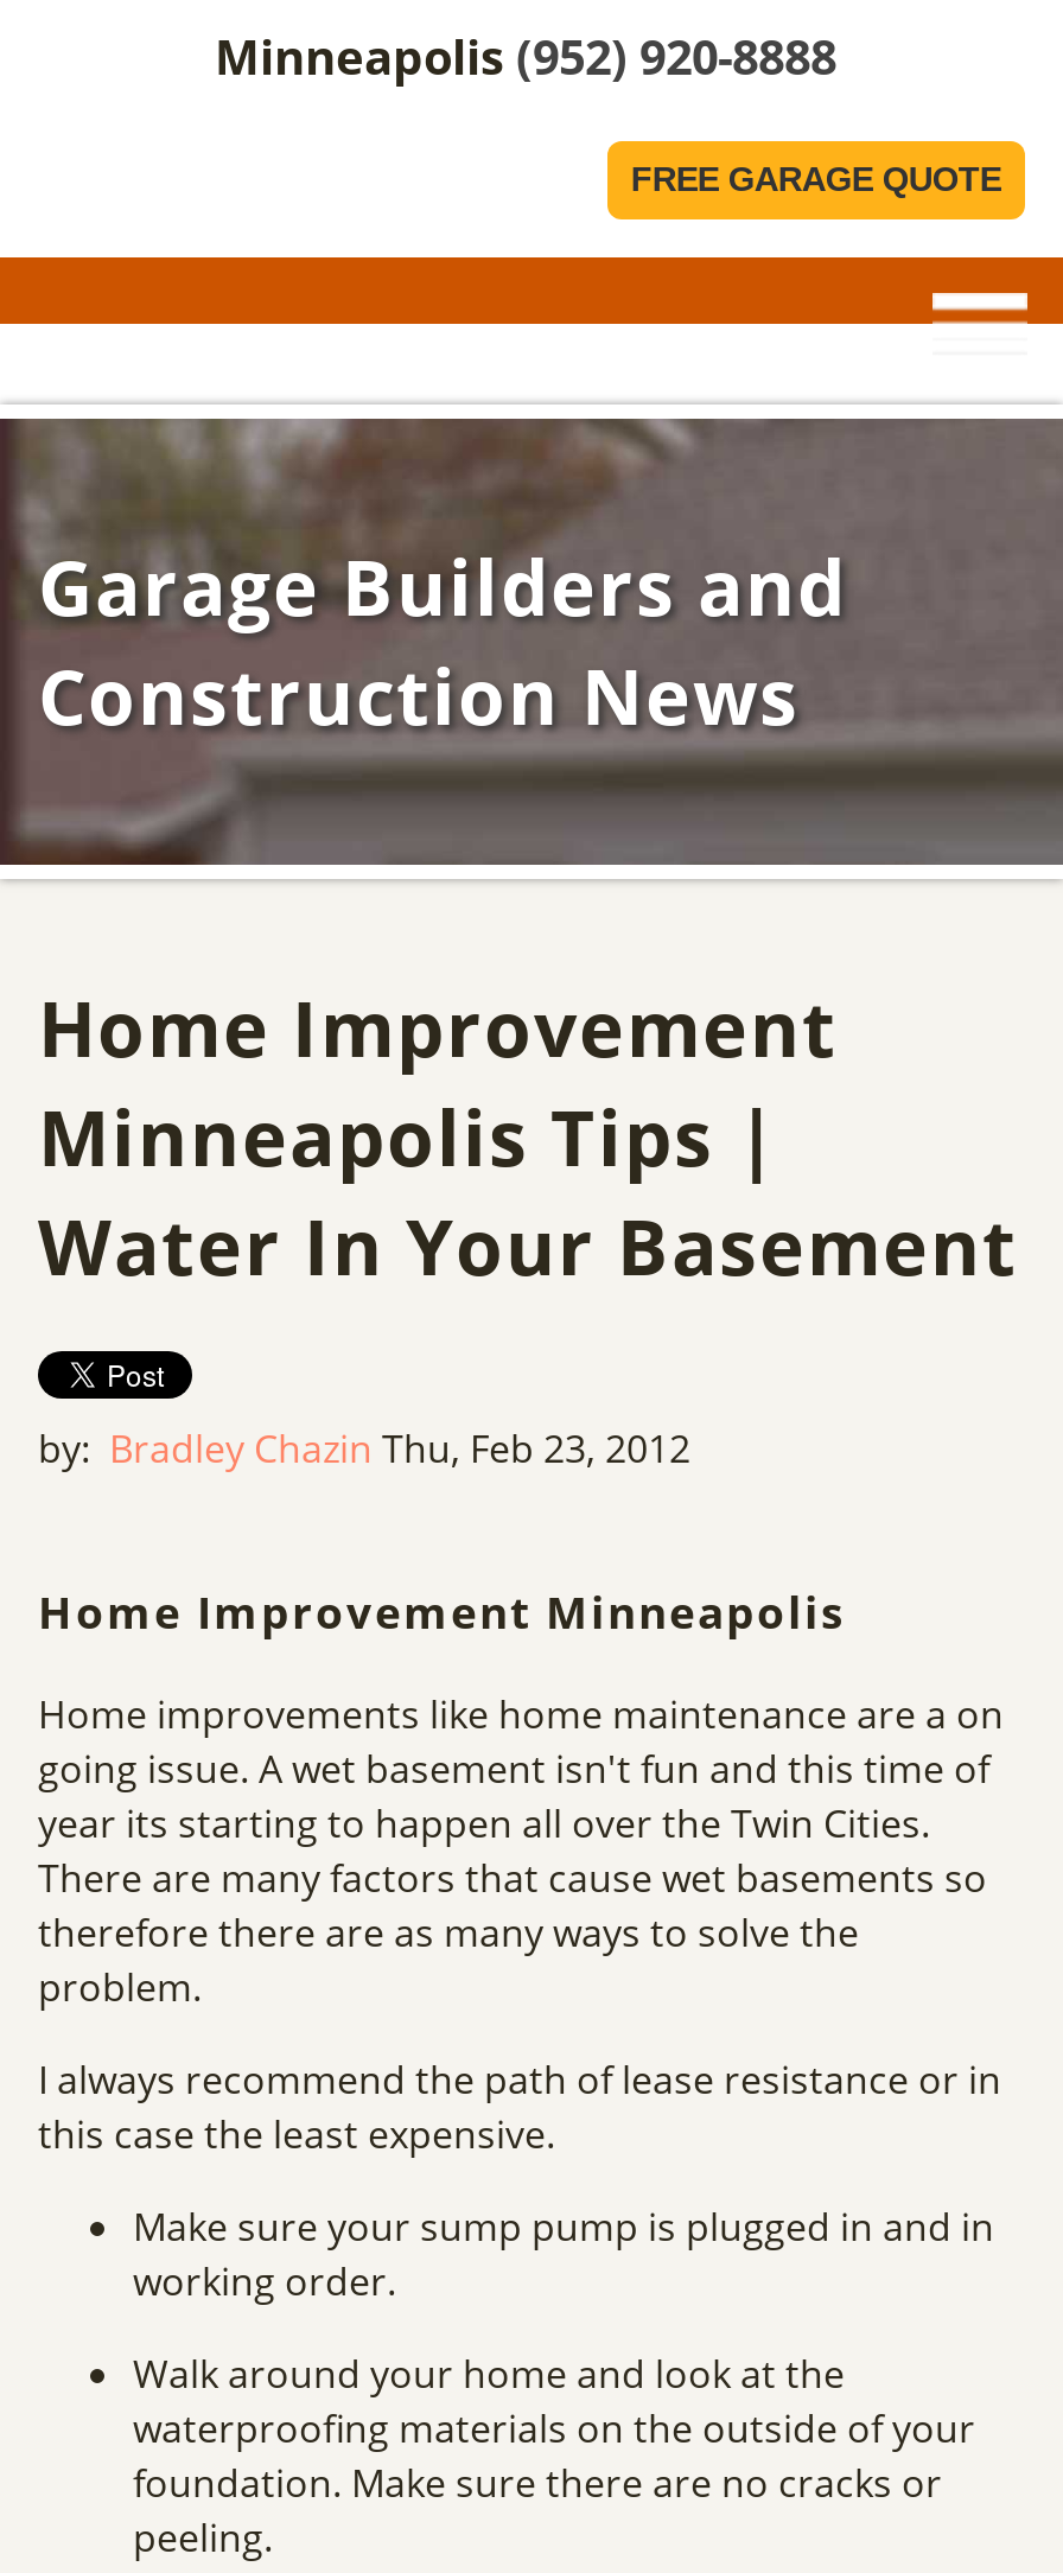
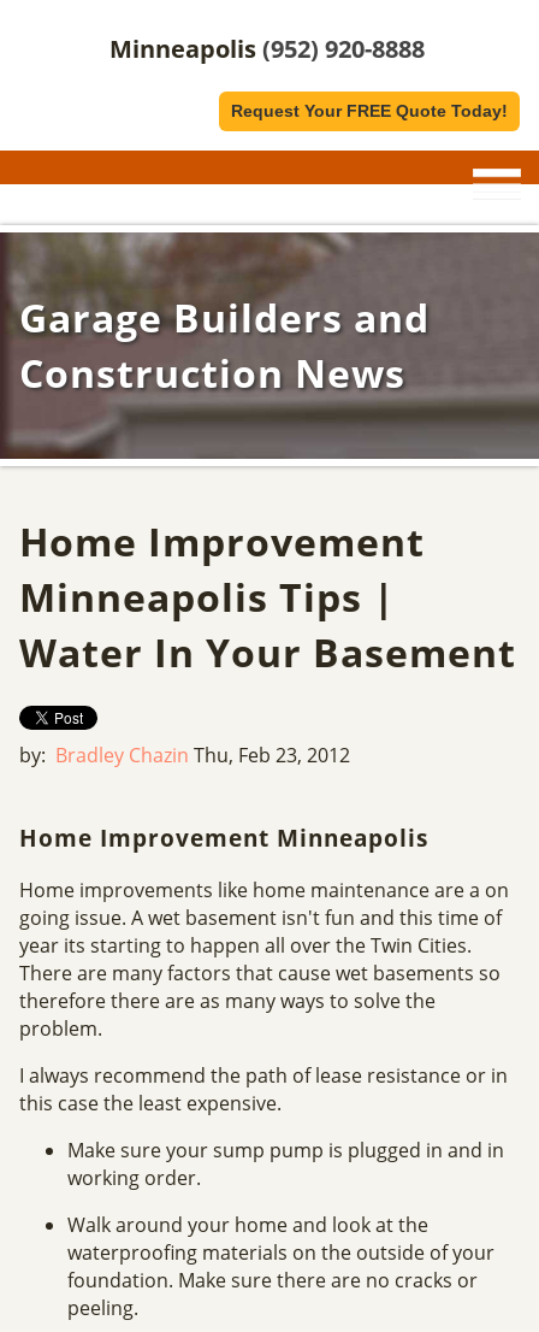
[631,161,1001,199] FREE GARAGE QUOTE -> [231,102,508,121] Request Your FREE Quote Today!

